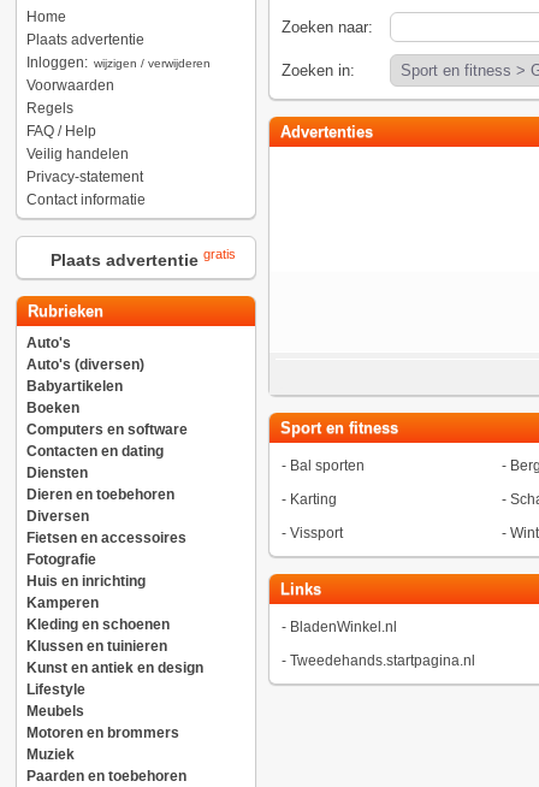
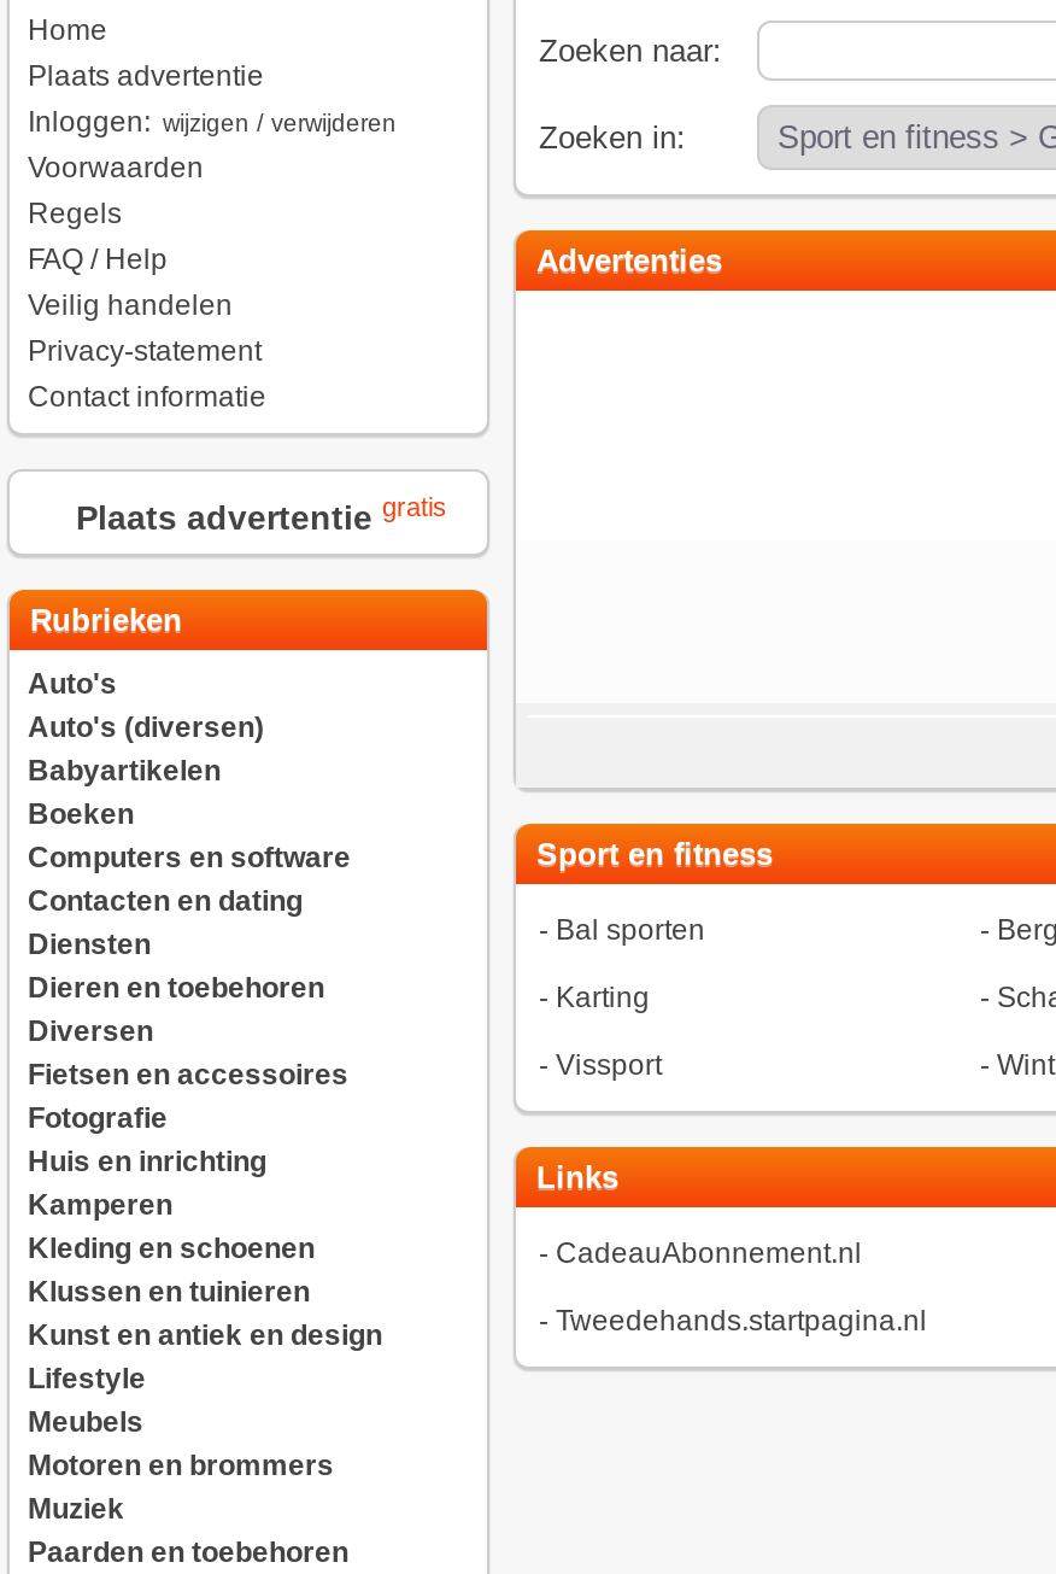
[281,619,396,635] - BladenWinkel.nl -> [539,1236,862,1270] - CadeauAbonnement.nl

